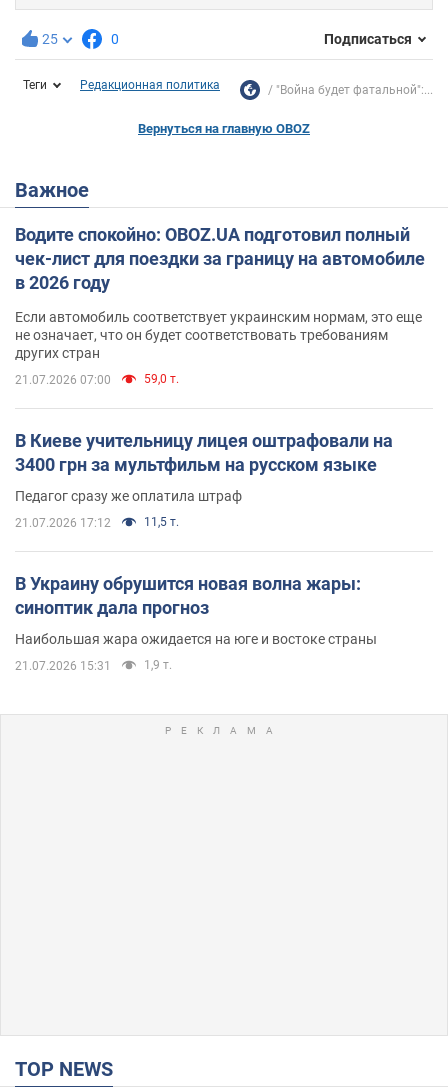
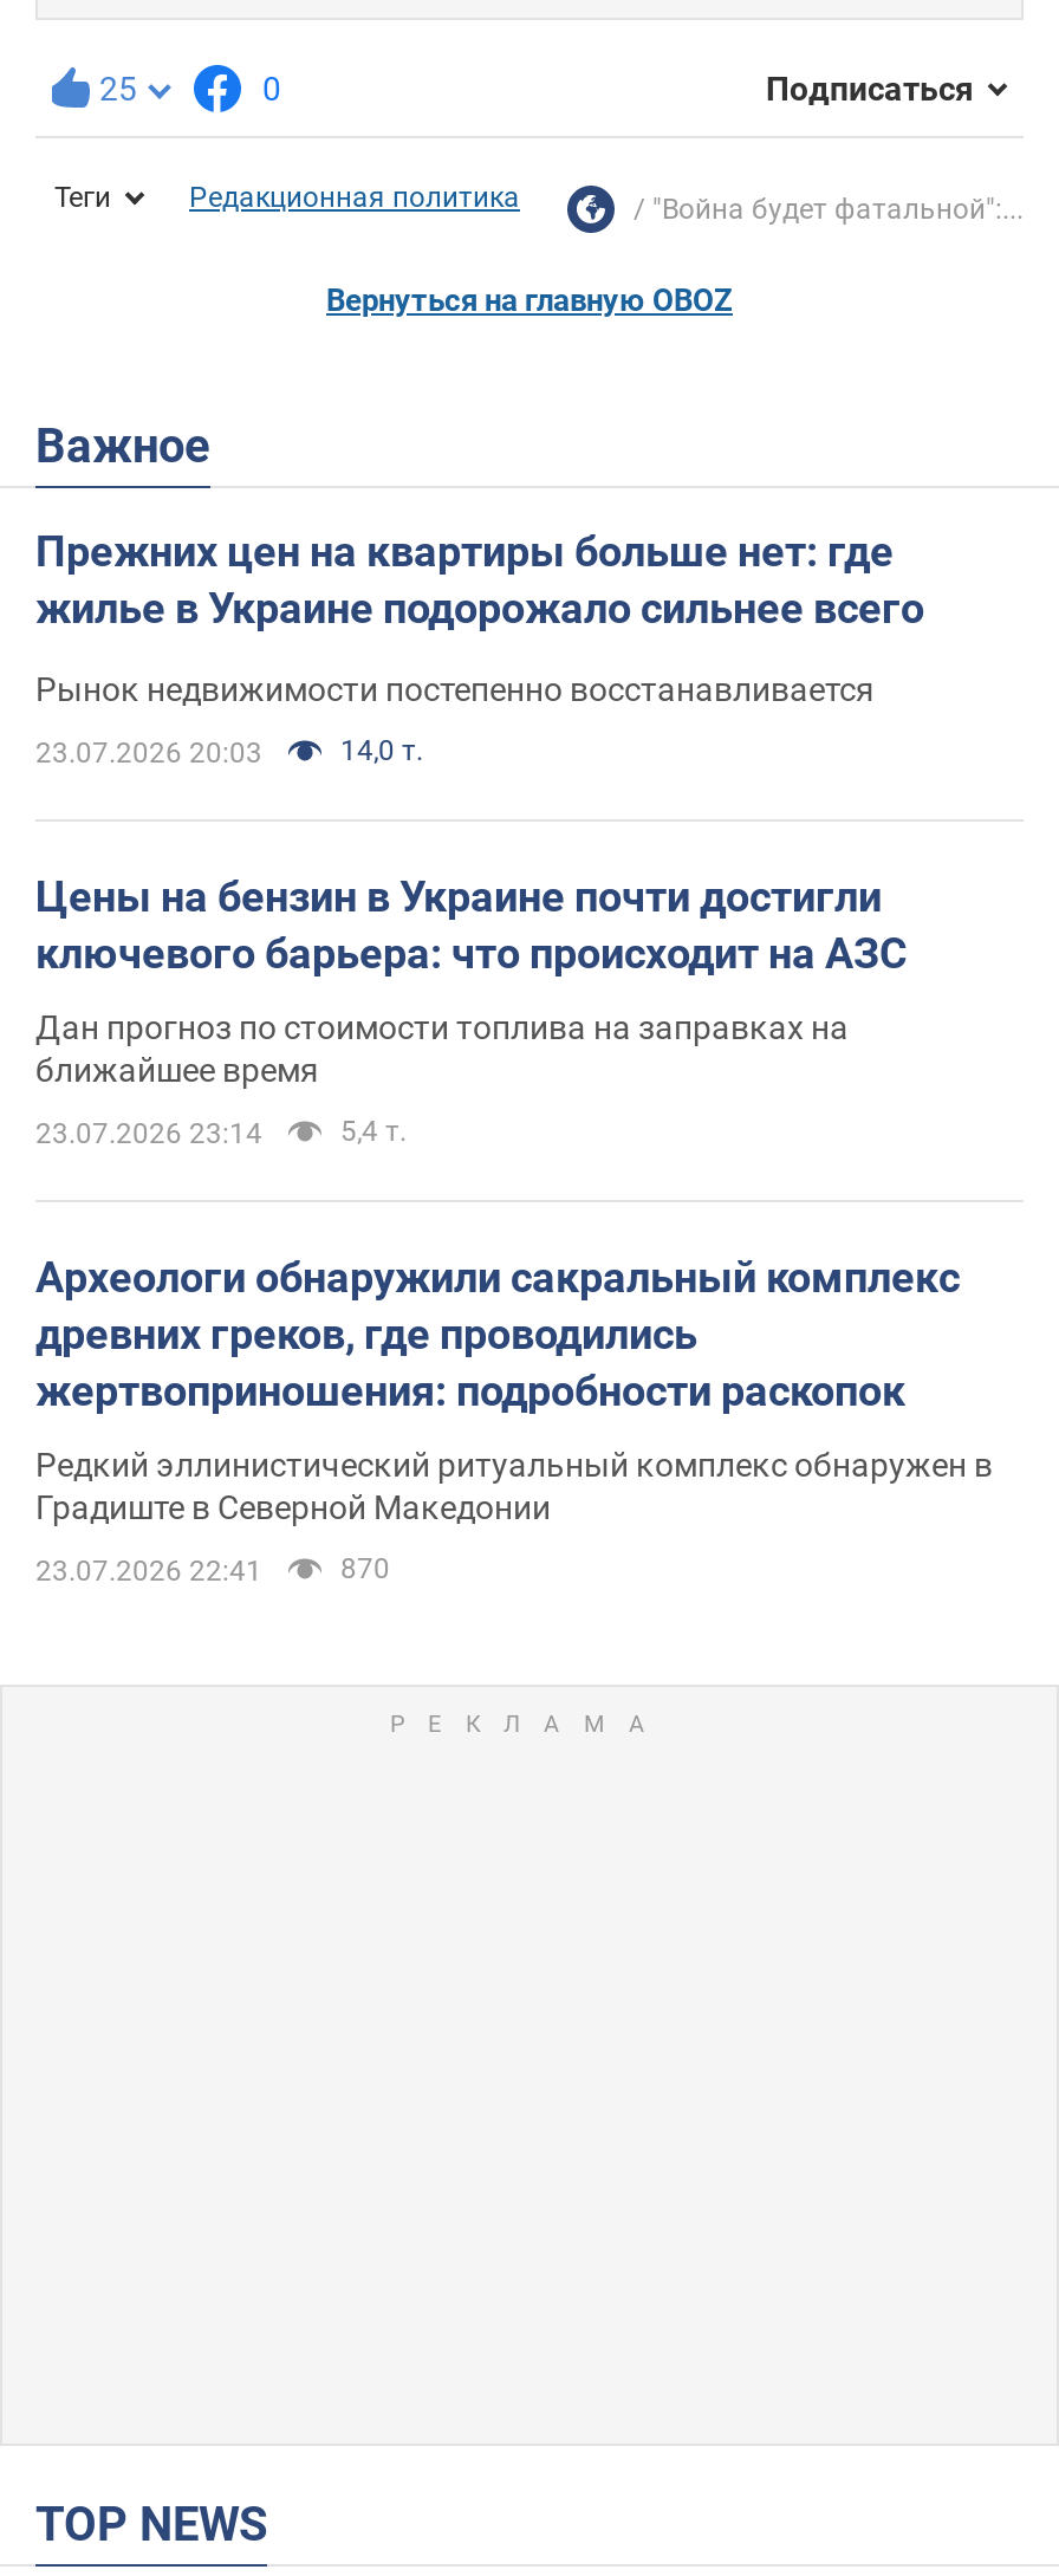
[15,224,425,293] Водите спокойно: OBOZ.UA подготовил полный | чек-лист для поездки за границу на автомобиле | в 2026 году -> [35,525,924,632] Прежних цен на квартиры больше нет: где | жилье в Украине подорожало сильнее всего
[15,309,422,361] Если автомобиль соответствует украинским нормам, это еще | не означает, что он будет соответствовать требованиям | других стран -> [35,670,875,707] Рынок недвижимости постепенно восстанавливается
[15,372,179,387] 21.07.2026 07:00 | 59,0 т. -> [35,733,423,769] 23.07.2026 20:03 | 14,0 т.
[15,430,393,475] В Киеве учительницу лицея оштрафовали на | 3400 грн за мультфильм на русском языке -> [35,871,908,977] Цены на бензин в Украине почти достигли | ключевого барьера: что происходит на АЗС
[15,488,242,504] Педагог сразу же оплатила штраф -> [35,1008,849,1088] Дан прогноз по стоимости топлива на заправках на | ближайшее время
[15,515,179,530] 21.07.2026 17:12 | 11,5 т. -> [35,1114,407,1150] 23.07.2026 23:14 | 5,4 т.
[15,573,361,618] В Украину обрушится новая волна жары: | синоптик дала прогноз -> [35,1251,960,1414] Археологи обнаружили сакральный комплекс | древних греков, где проводились | жертвоприношения: подробности раскопок
[15,631,377,647] Наибольшая жара ожидается на юге и востоке страны -> [35,1445,993,1526] Редкий эллинистический ритуальный комплекс обнаружен в | Градиште в Северной Македонии
[15,658,172,673] 21.07.2026 15:31 | 1,9 т. -> [35,1552,390,1587] 23.07.2026 22:41 | 870

